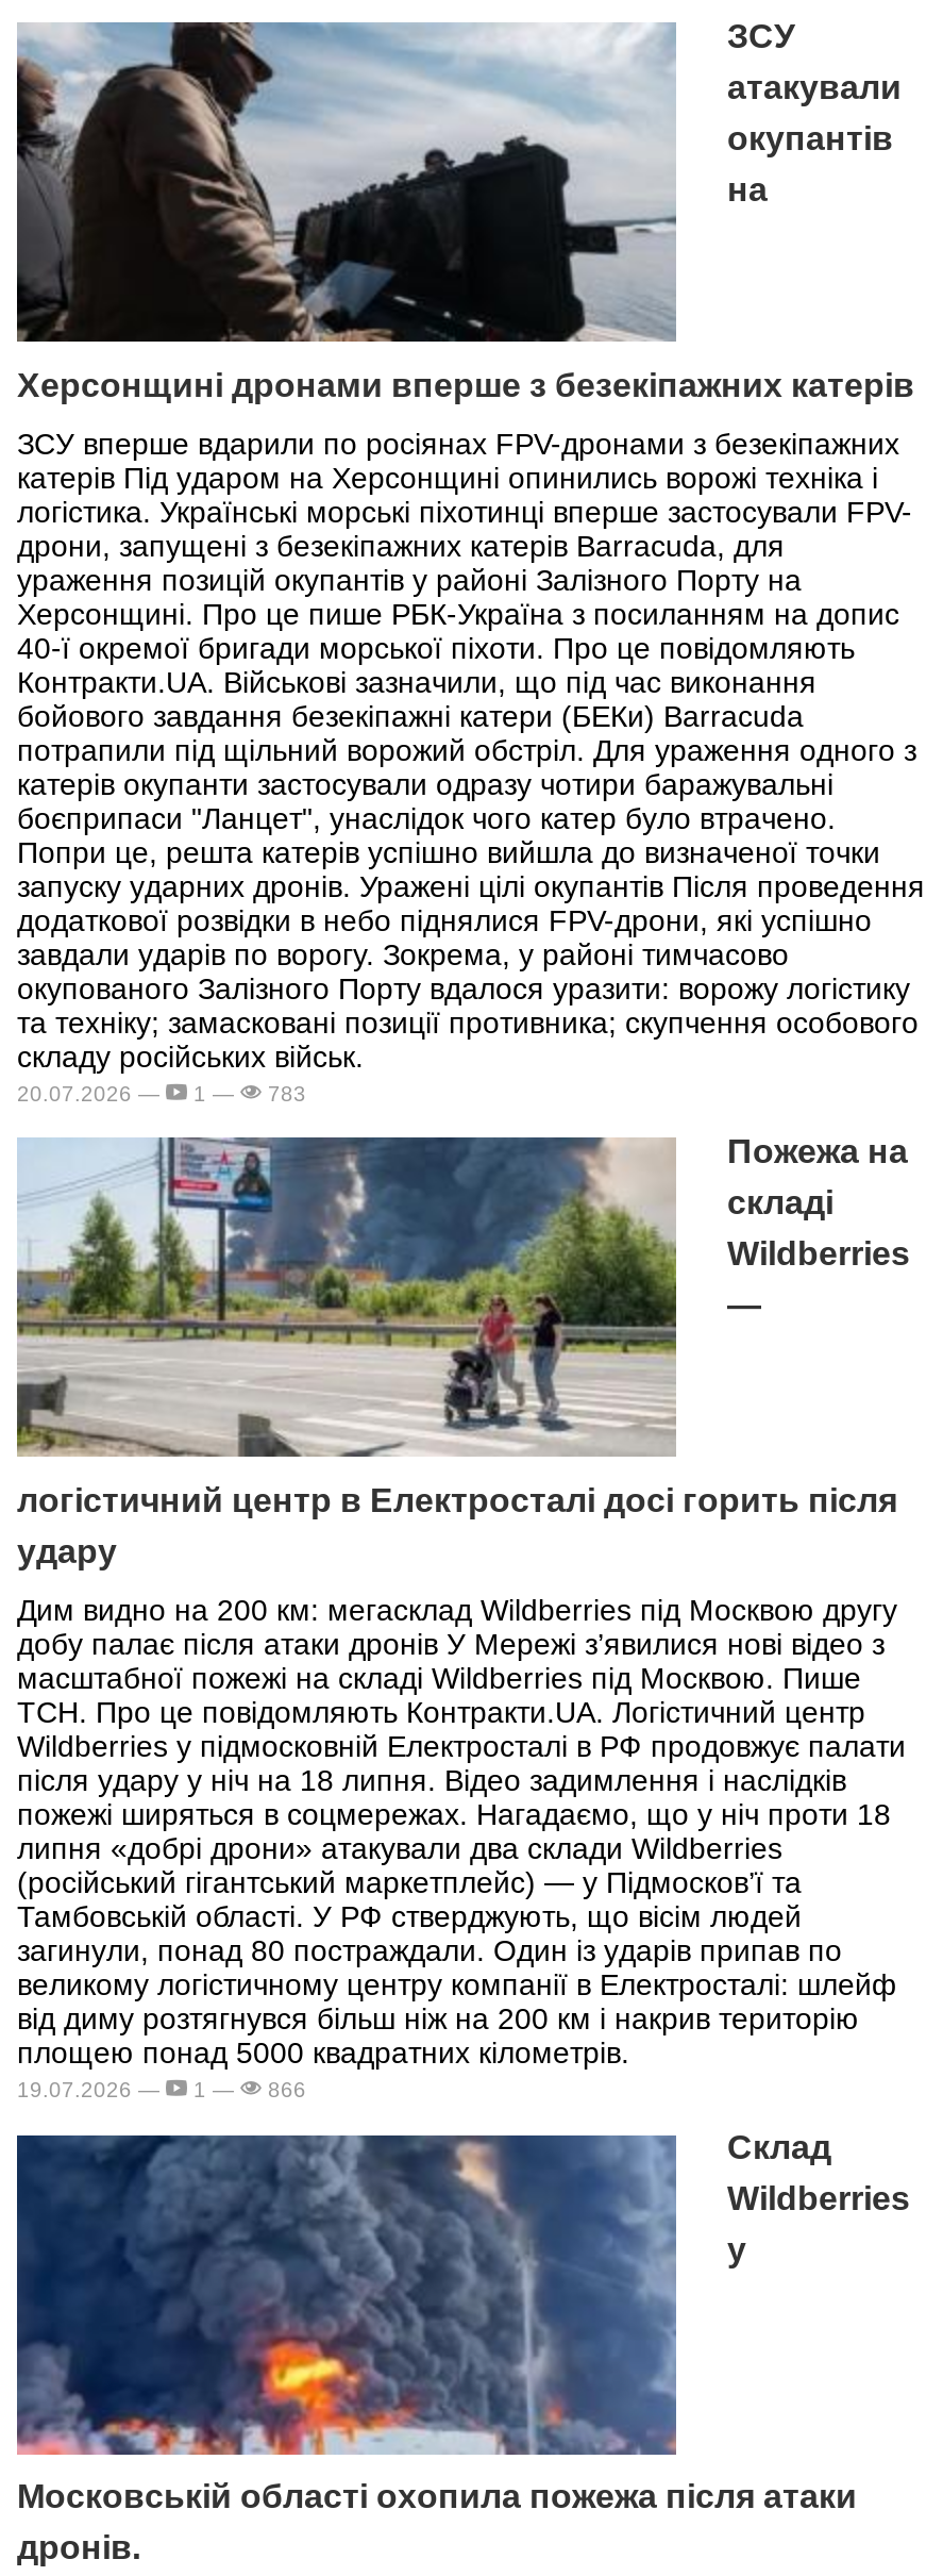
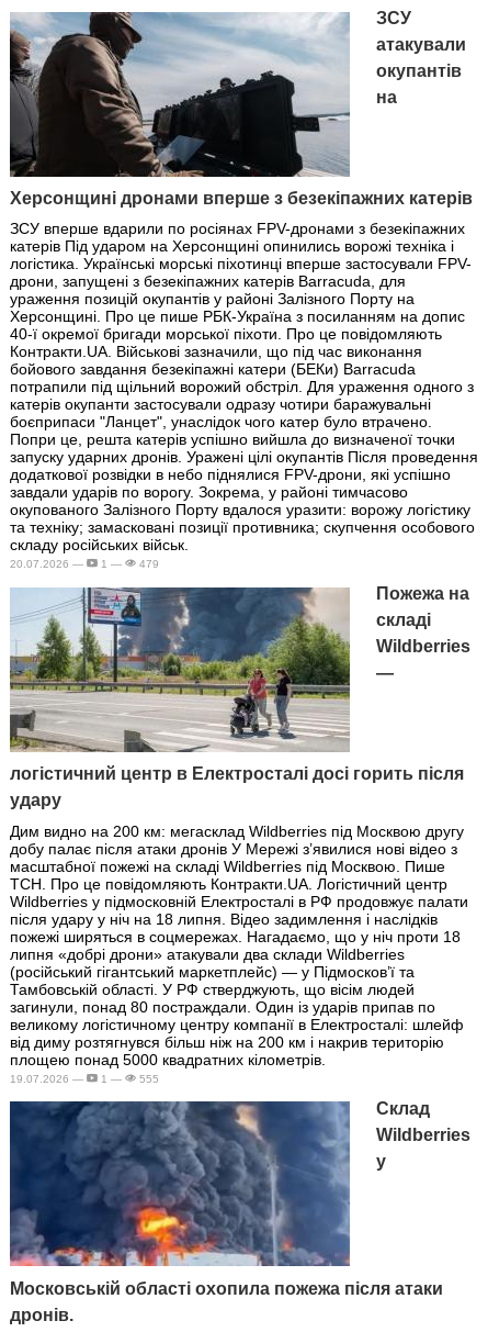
[17,1082,306,1105] 20.07.2026 — 1 — 783 -> [10,558,159,570] 20.07.2026 — 1 — 479
[17,2078,306,2102] 19.07.2026 — 1 — 866 -> [10,1072,159,1084] 19.07.2026 — 1 — 555

